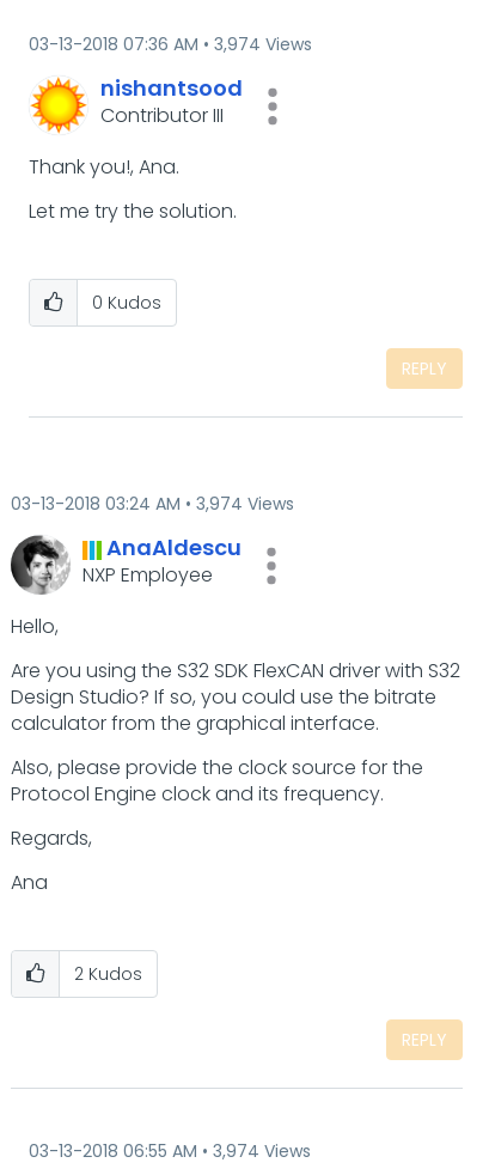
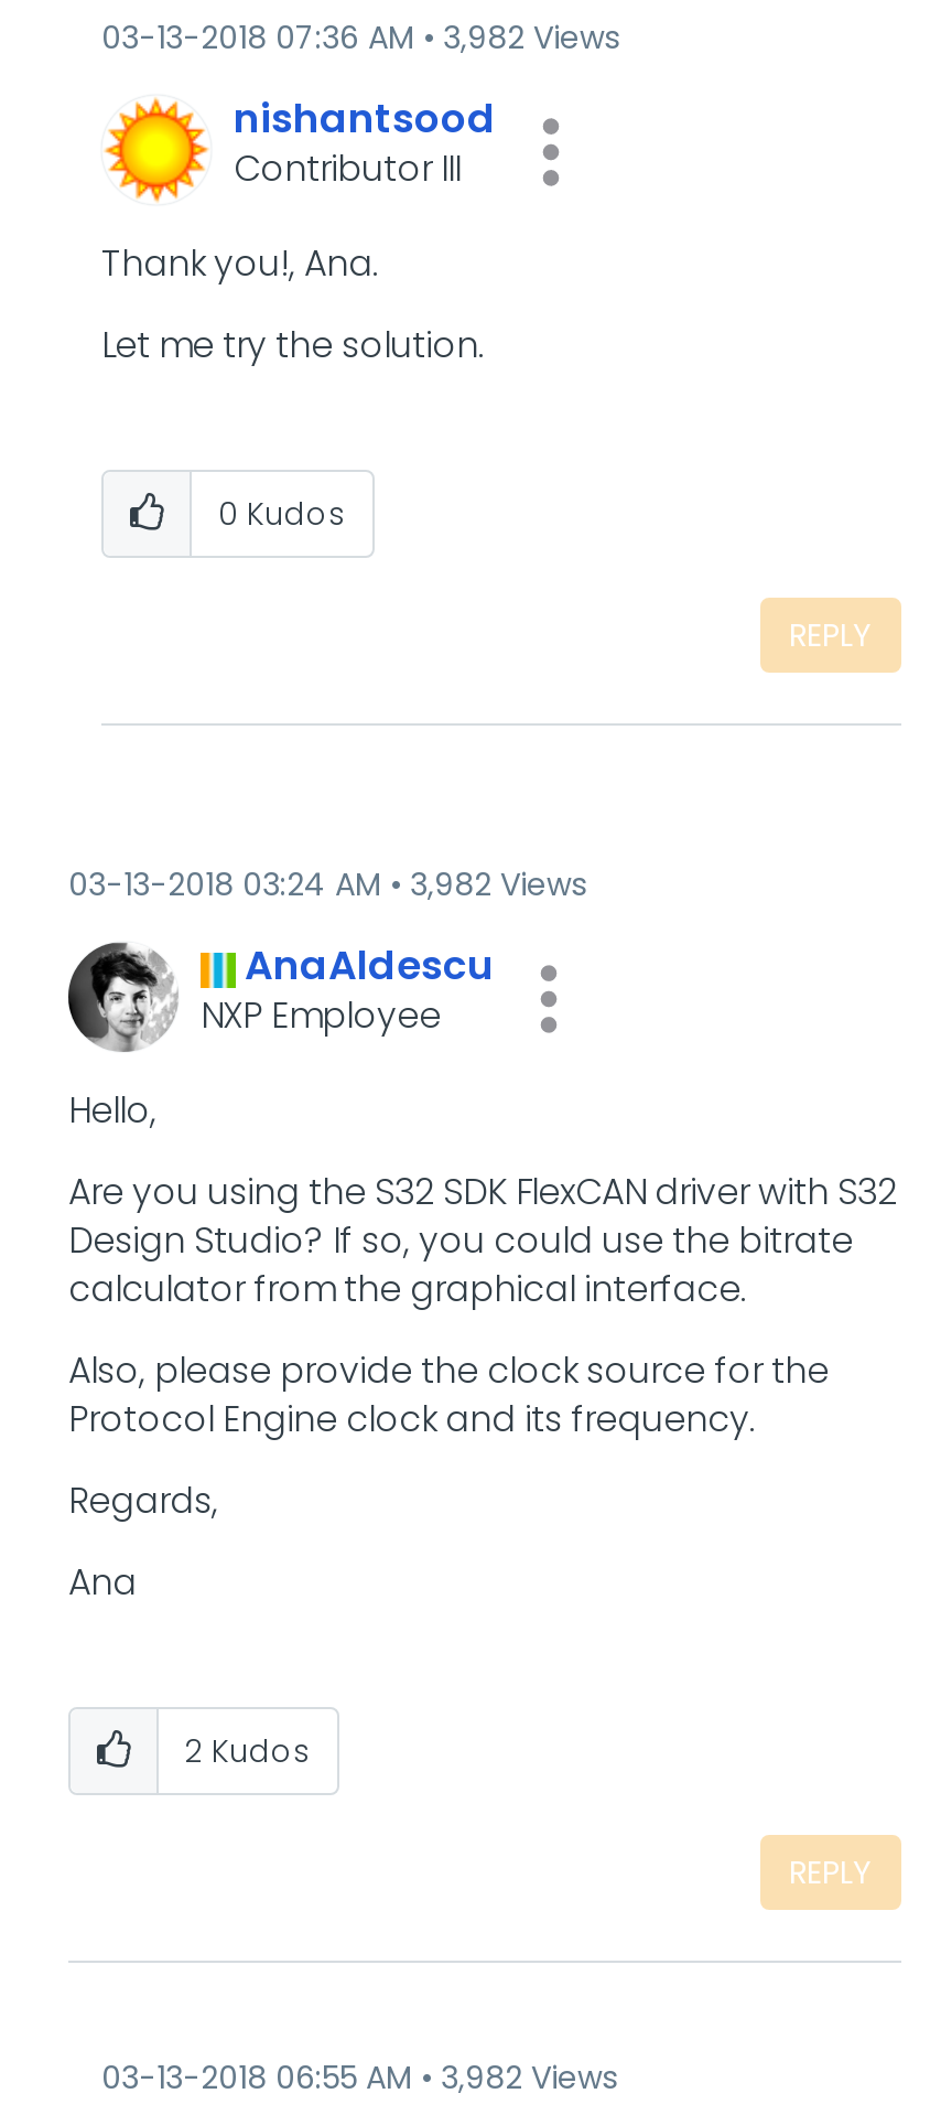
[29,33,312,56] 03-13-2018 07:36 AM 3,974 Views -> [101,16,619,60] 03-13-2018 07:36 AM 3,982 Views
[11,492,294,516] 03-13-2018 03:24 AM 3,974 Views -> [68,863,586,907] 03-13-2018 03:24 AM 3,982 Views
[29,1139,311,1163] 03-13-2018 06:55 AM 3,974 Views -> [101,2056,617,2100] 03-13-2018 06:55 AM 3,982 Views

